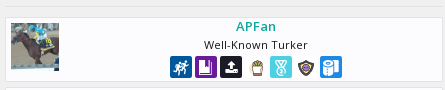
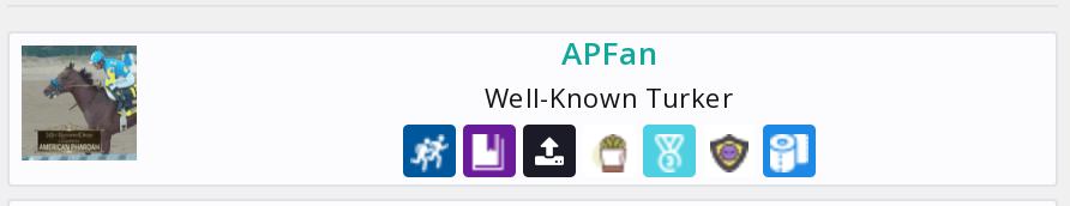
[11,23,60,71] [image] -> [22,46,137,163] [image]

